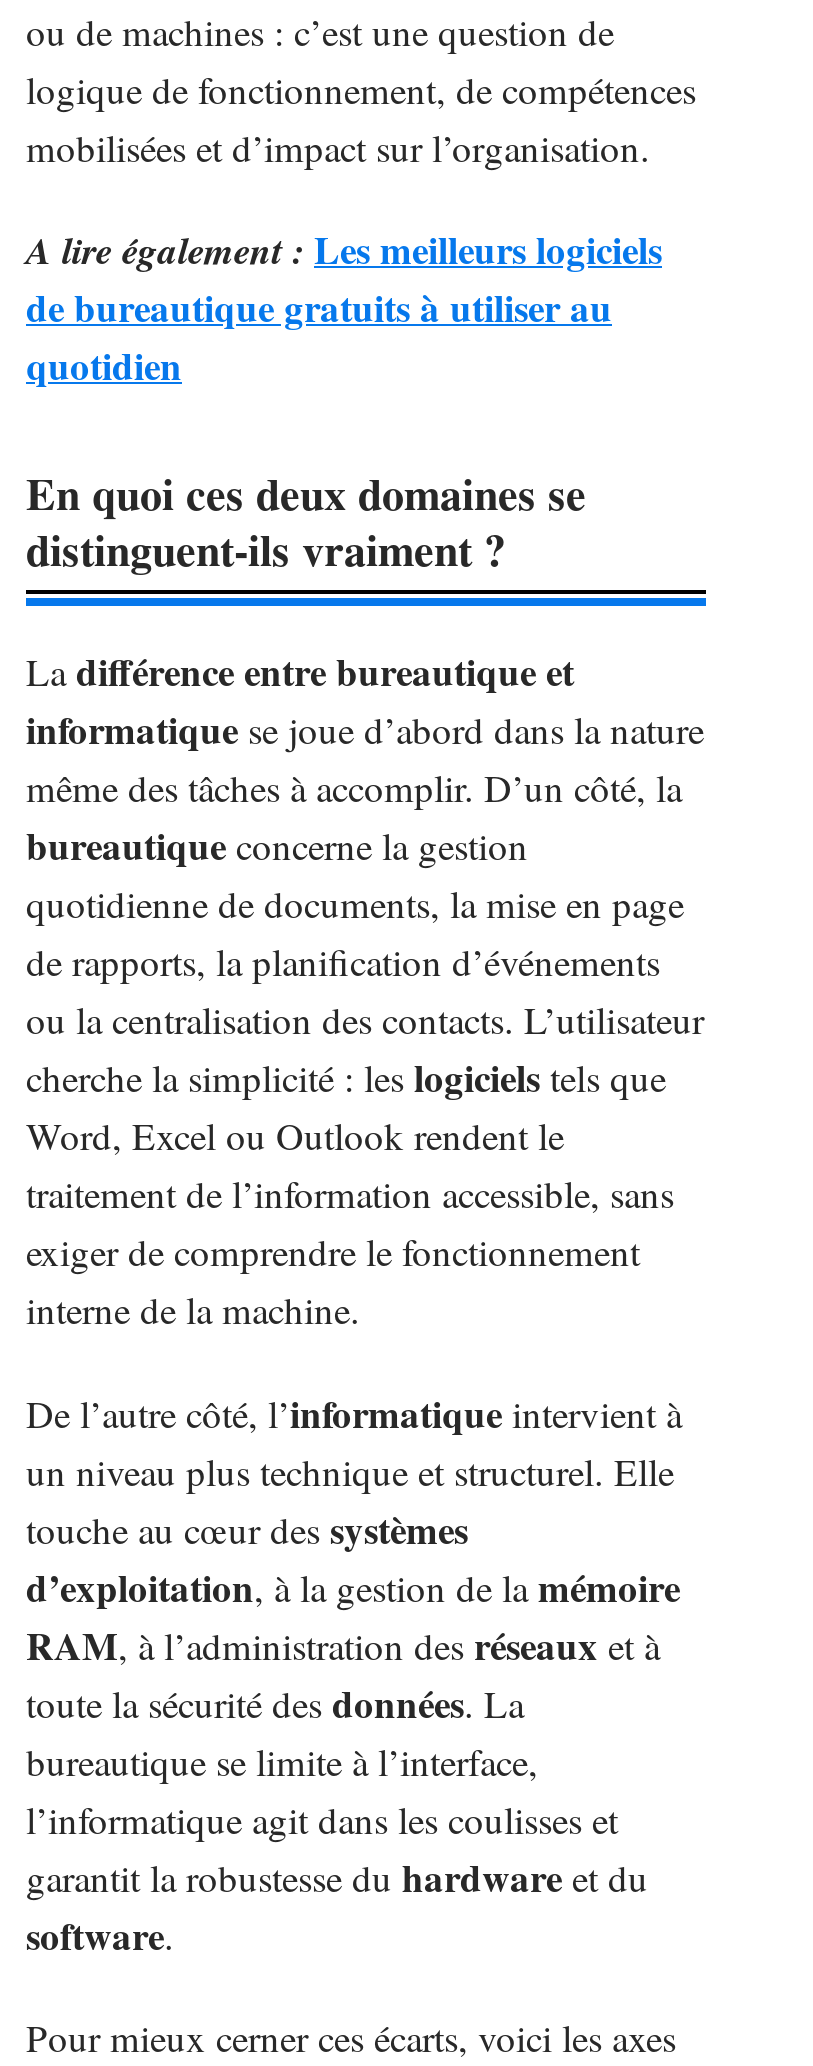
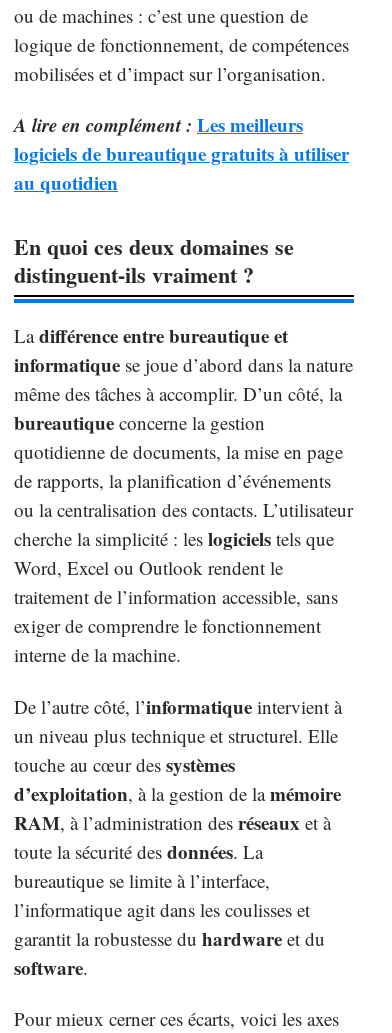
[26,222,662,392] A lire également : Les meilleurs logiciels | de bureautique gratuits à utiliser au | quotidien -> [14,111,349,196] A lire en complément : Les meilleurs | logiciels de bureautique gratuits à utiliser | au quotidien

